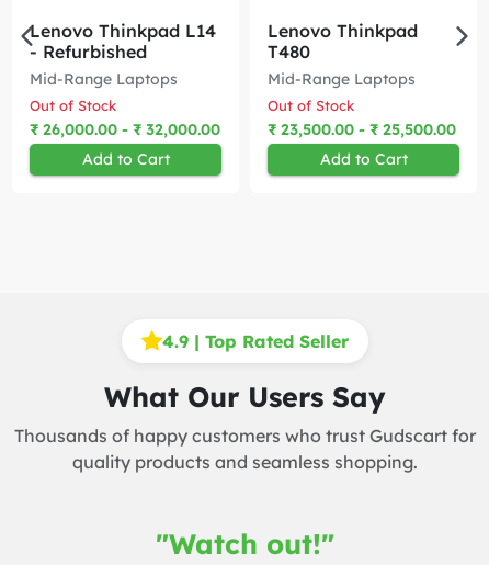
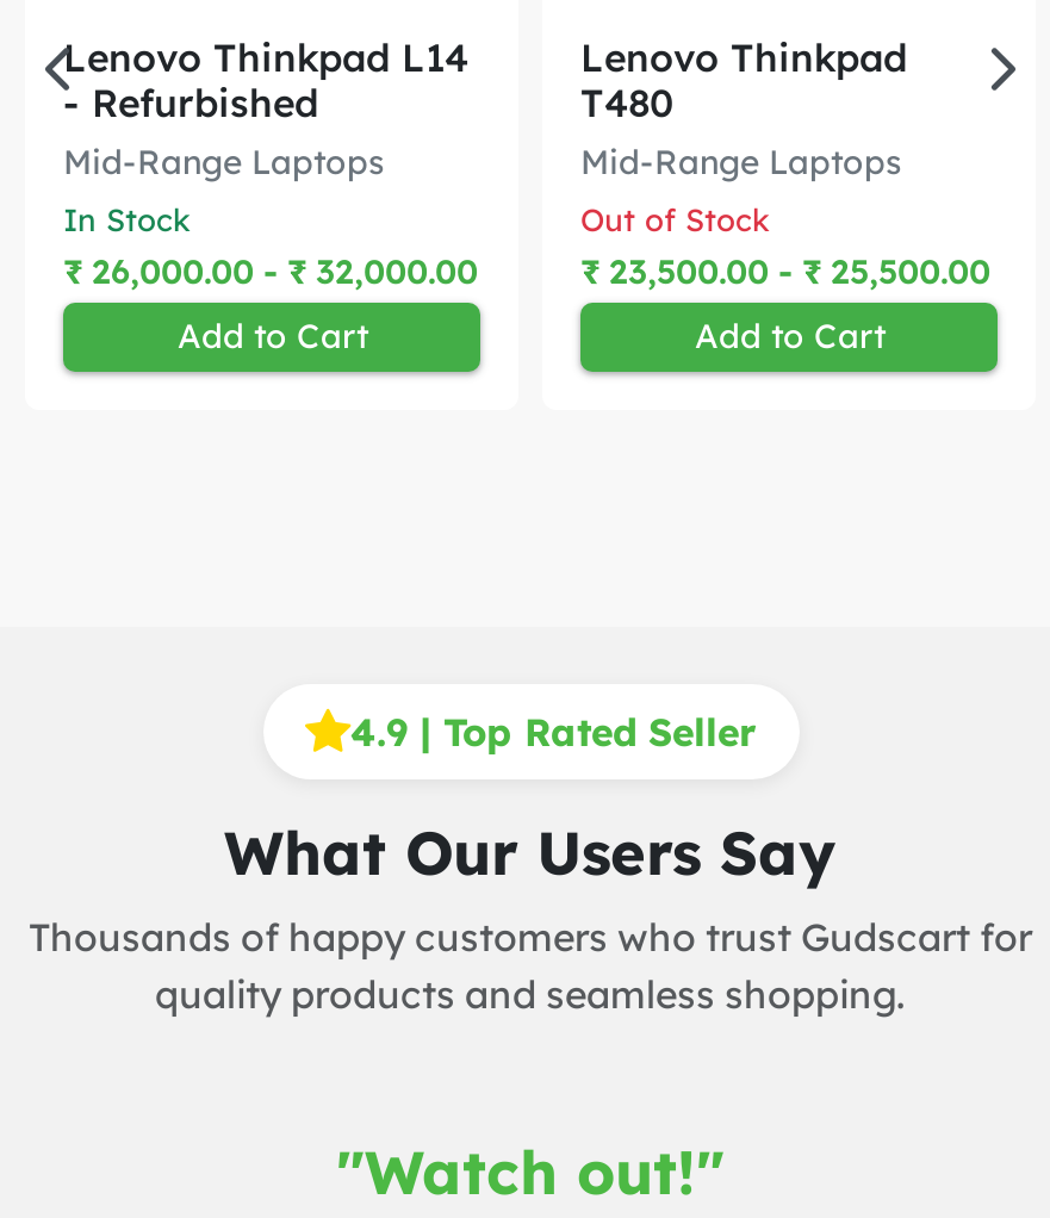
[30,96,116,114] Out of Stock -> [63,200,190,238] In Stock

